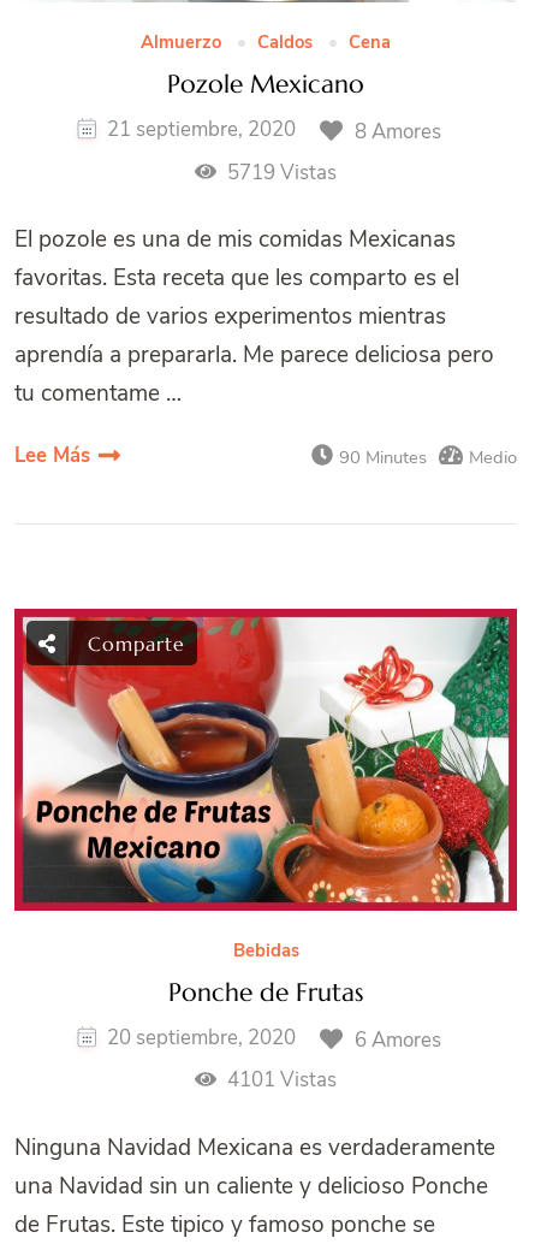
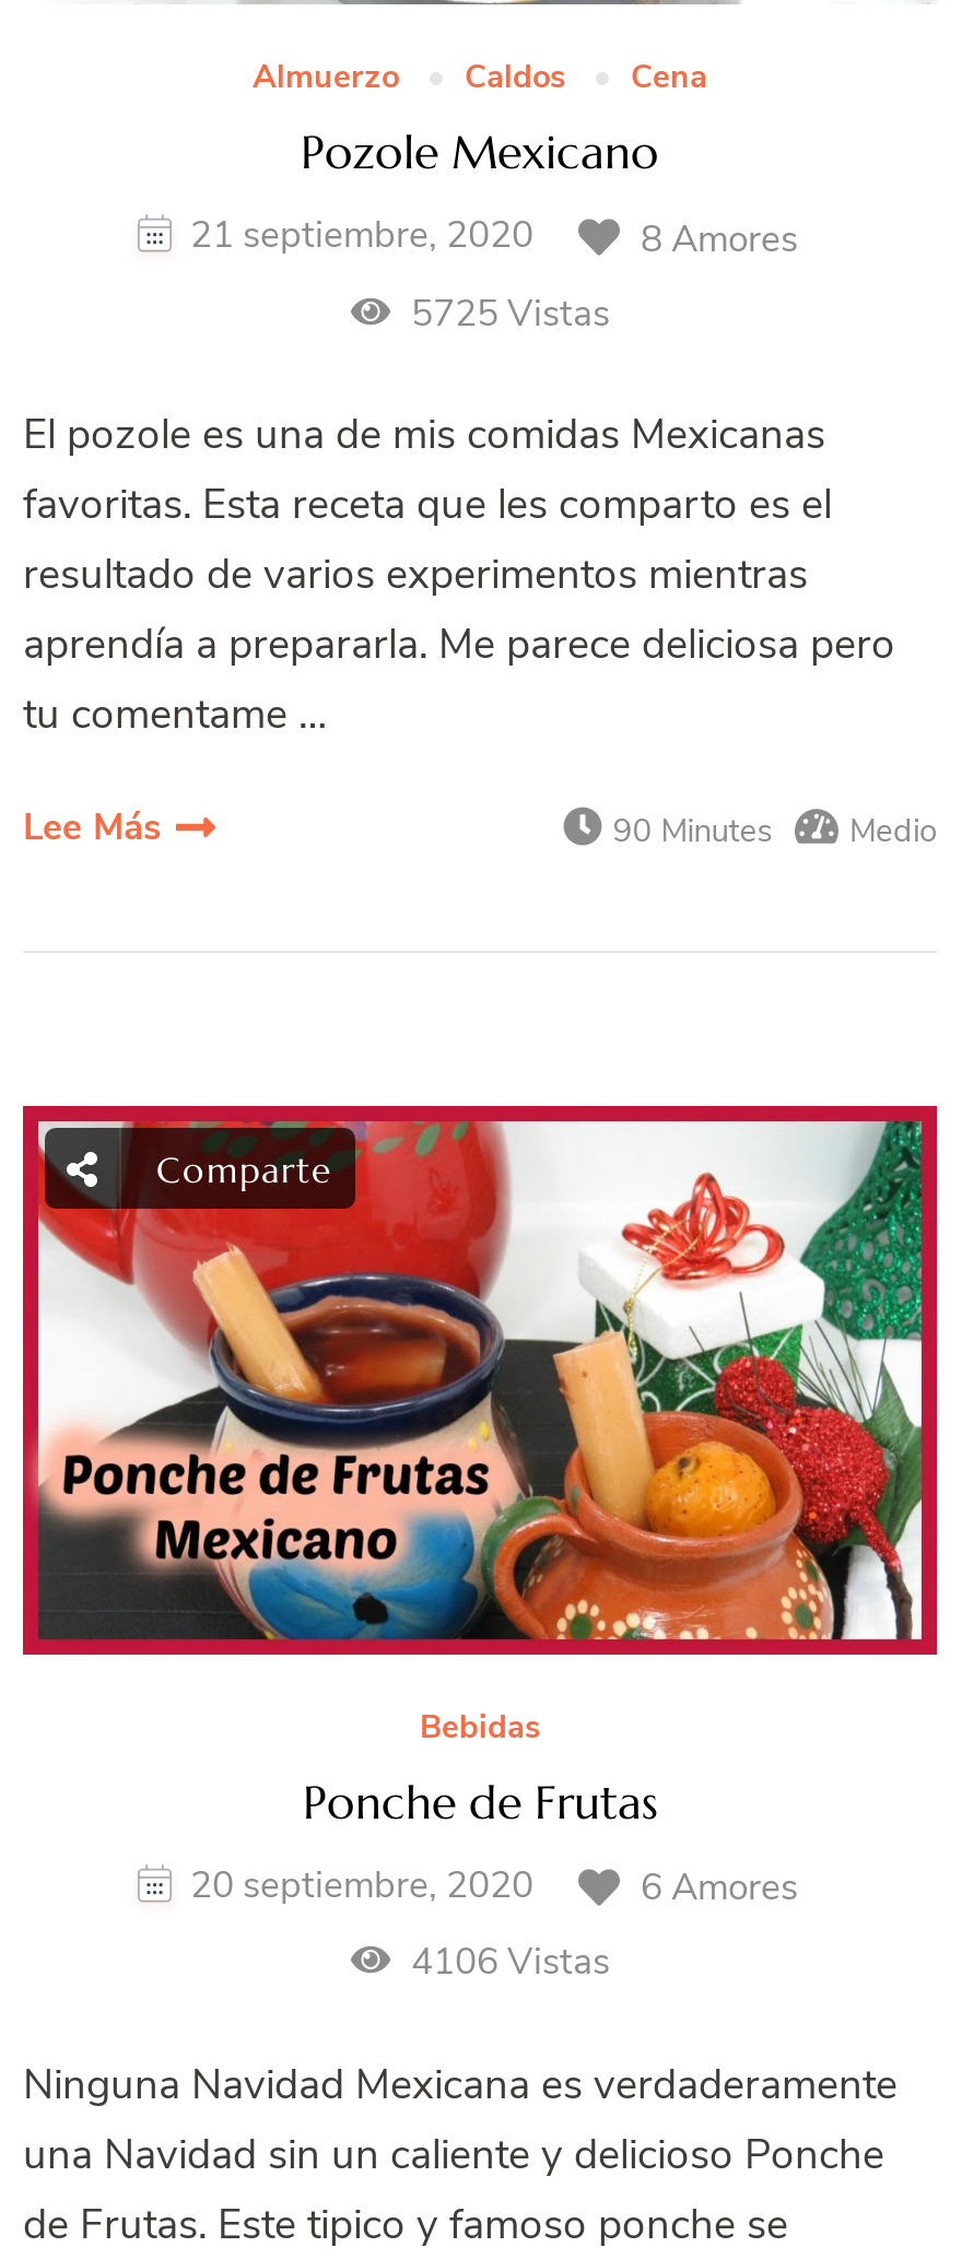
[223,158,337,186] 5719 Vistas -> [402,288,610,338] 5725 Vistas
[223,1066,337,1094] 4101 Vistas -> [402,1937,610,1987] 4106 Vistas

